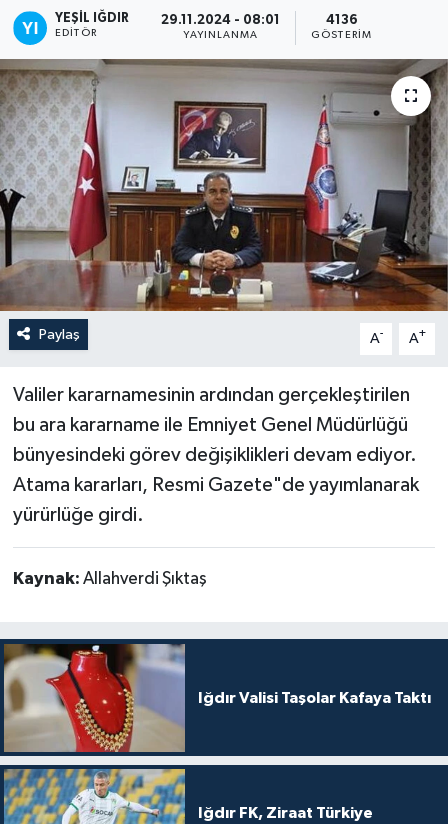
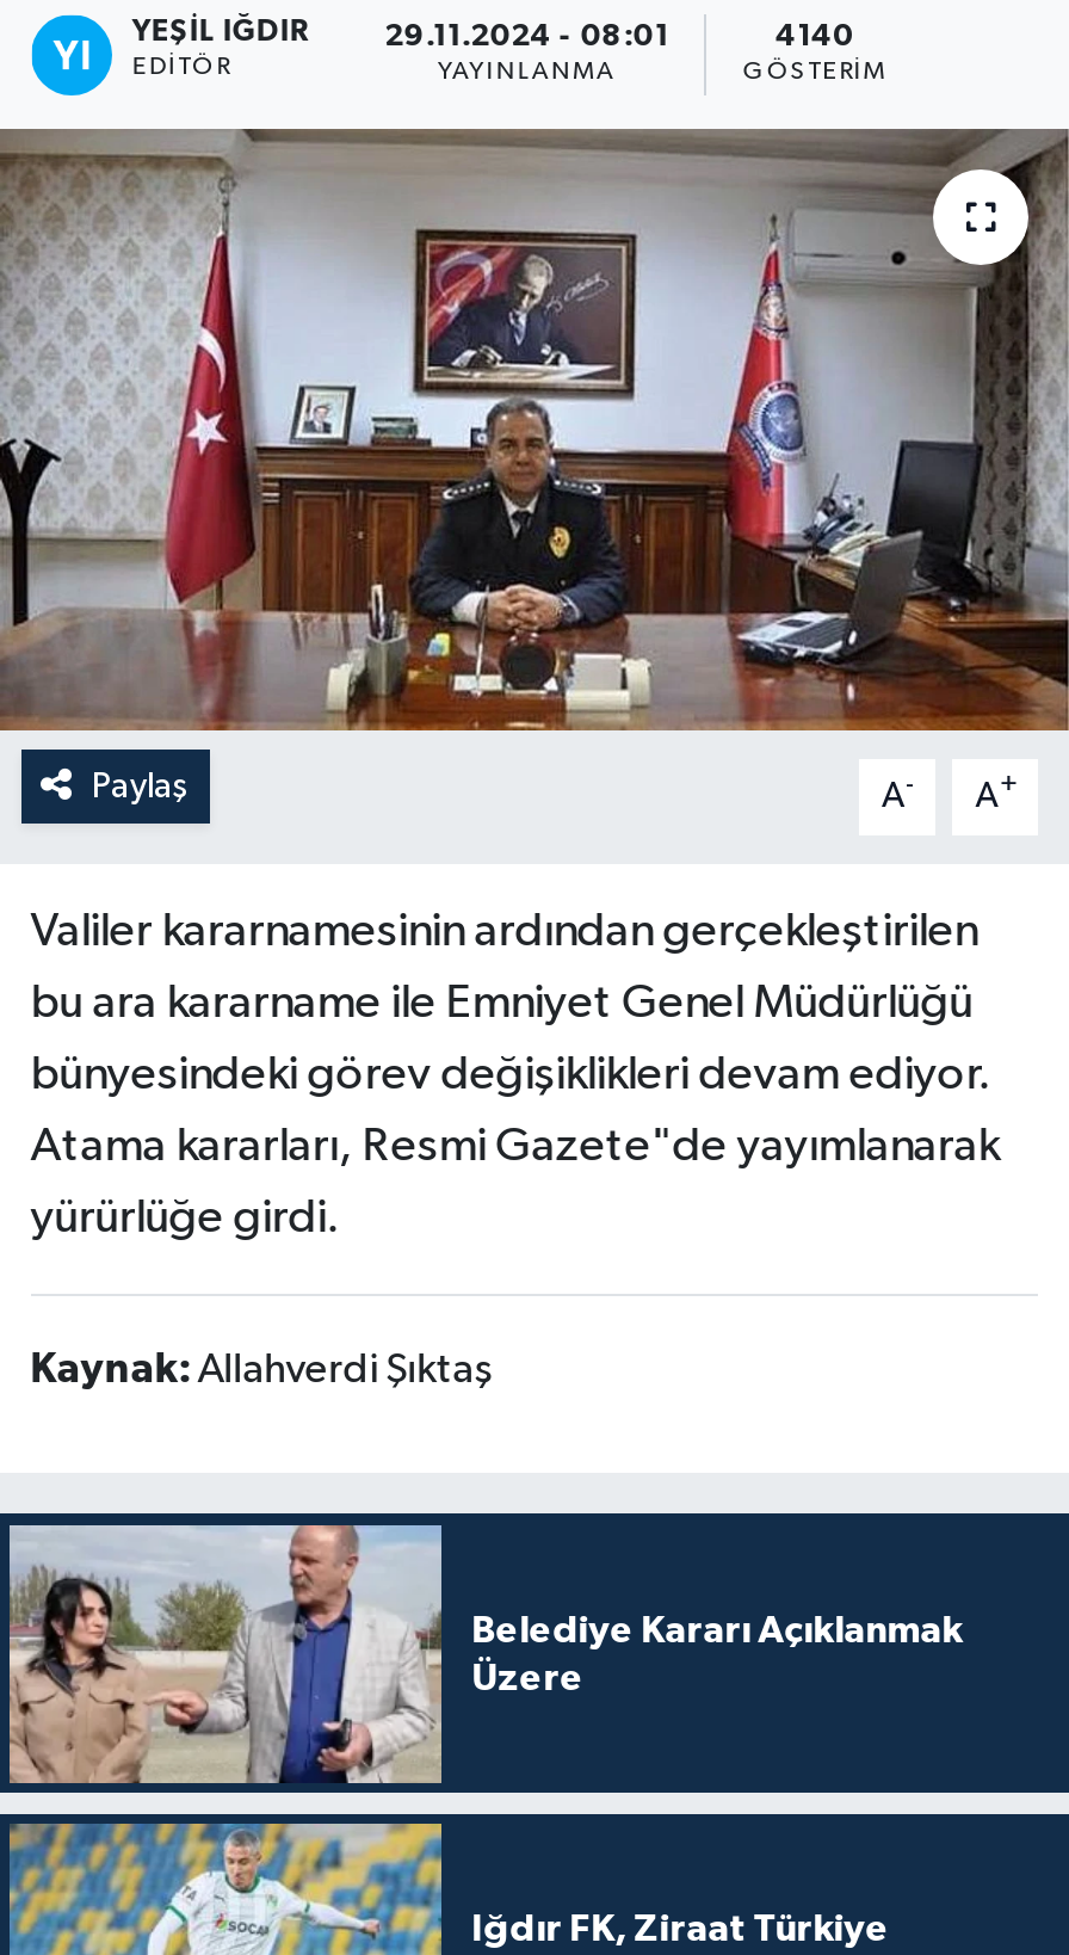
[325,14,357,27] 4136 -> [776,21,854,53] 4140
[4,643,431,753] [image] | Iğdır Valisi Taşolar Kafaya Taktı -> [7,1523,963,1786] [image] | Belediye Kararı Açıklanmak | Üzere

